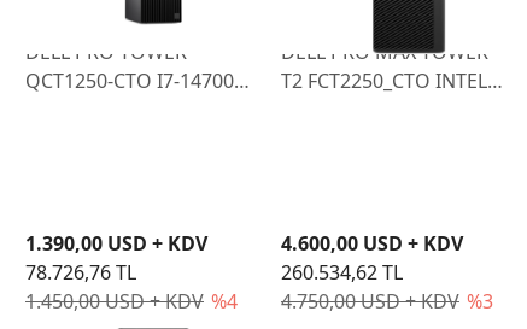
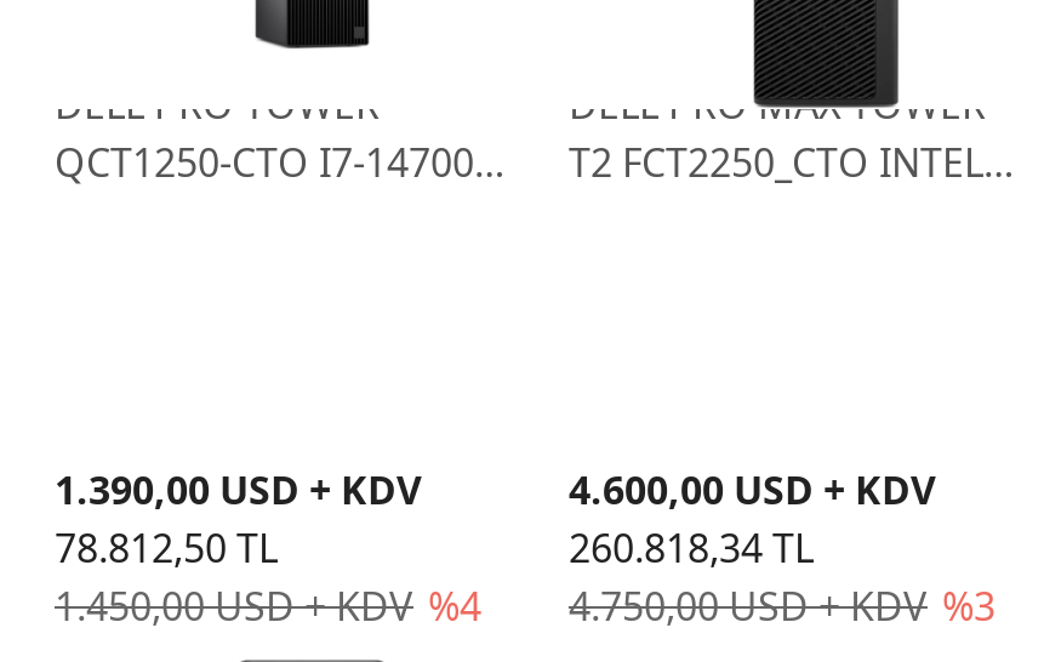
[25,259,136,286] 78.726,76 TL -> [55,521,278,575] 78.812,50 TL
[281,259,403,286] 260.534,62 TL -> [569,521,814,575] 260.818,34 TL

